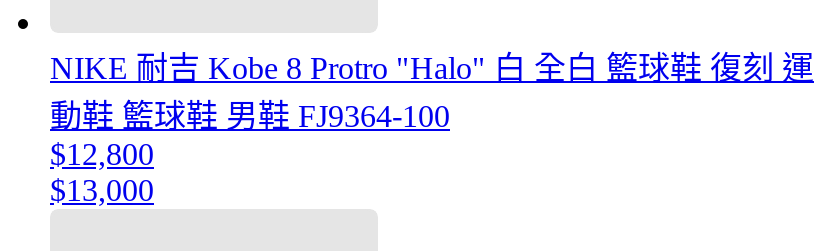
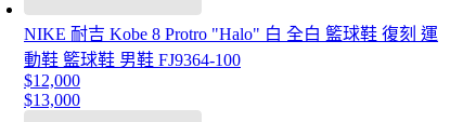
[50,138,154,172] $12,800 -> [24,72,80,90] $12,000

